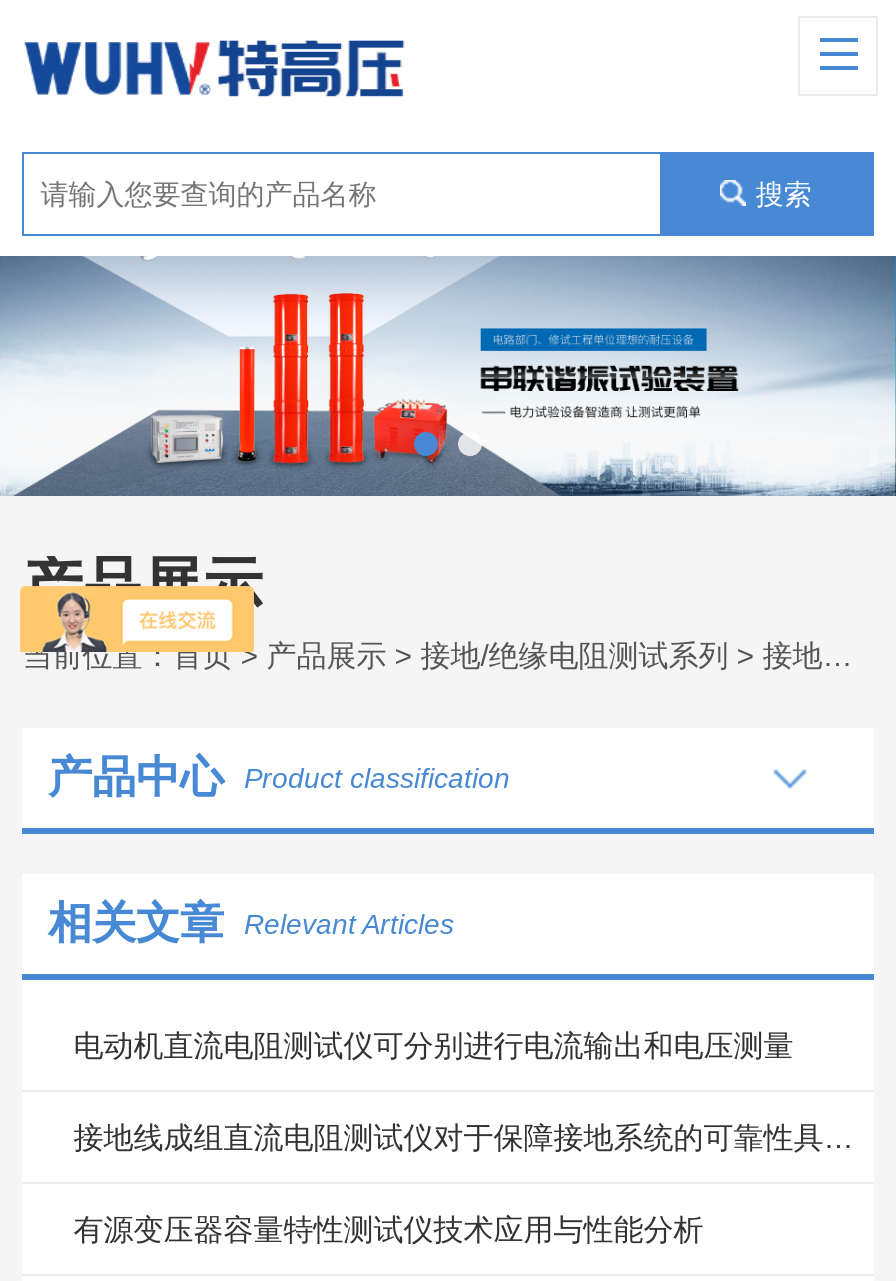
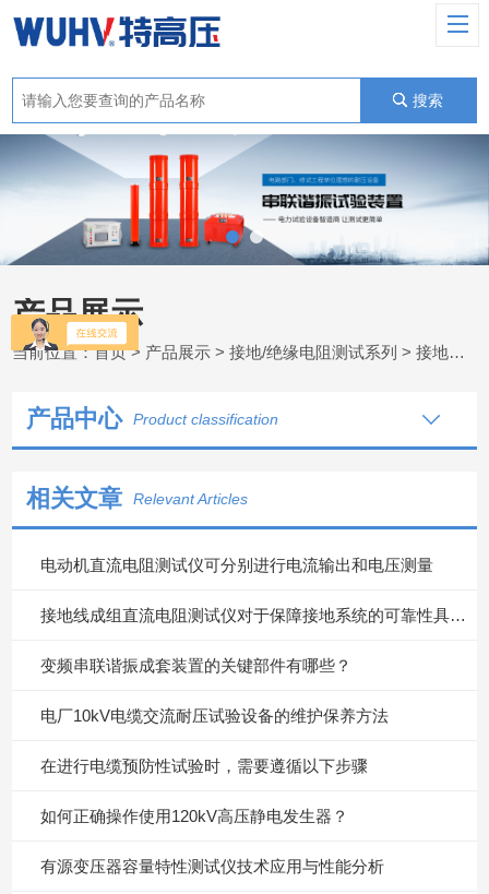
none -> [40,656,388,825] 变频串联谐振成套装置的关键部件有哪些？ | 电厂10kV电缆交流耐压试验设备的维护保养方法 | 在进行电缆预防性试验时，需要遵循以下步骤 | 如何正确操作使用120kV高压静电发生器？

